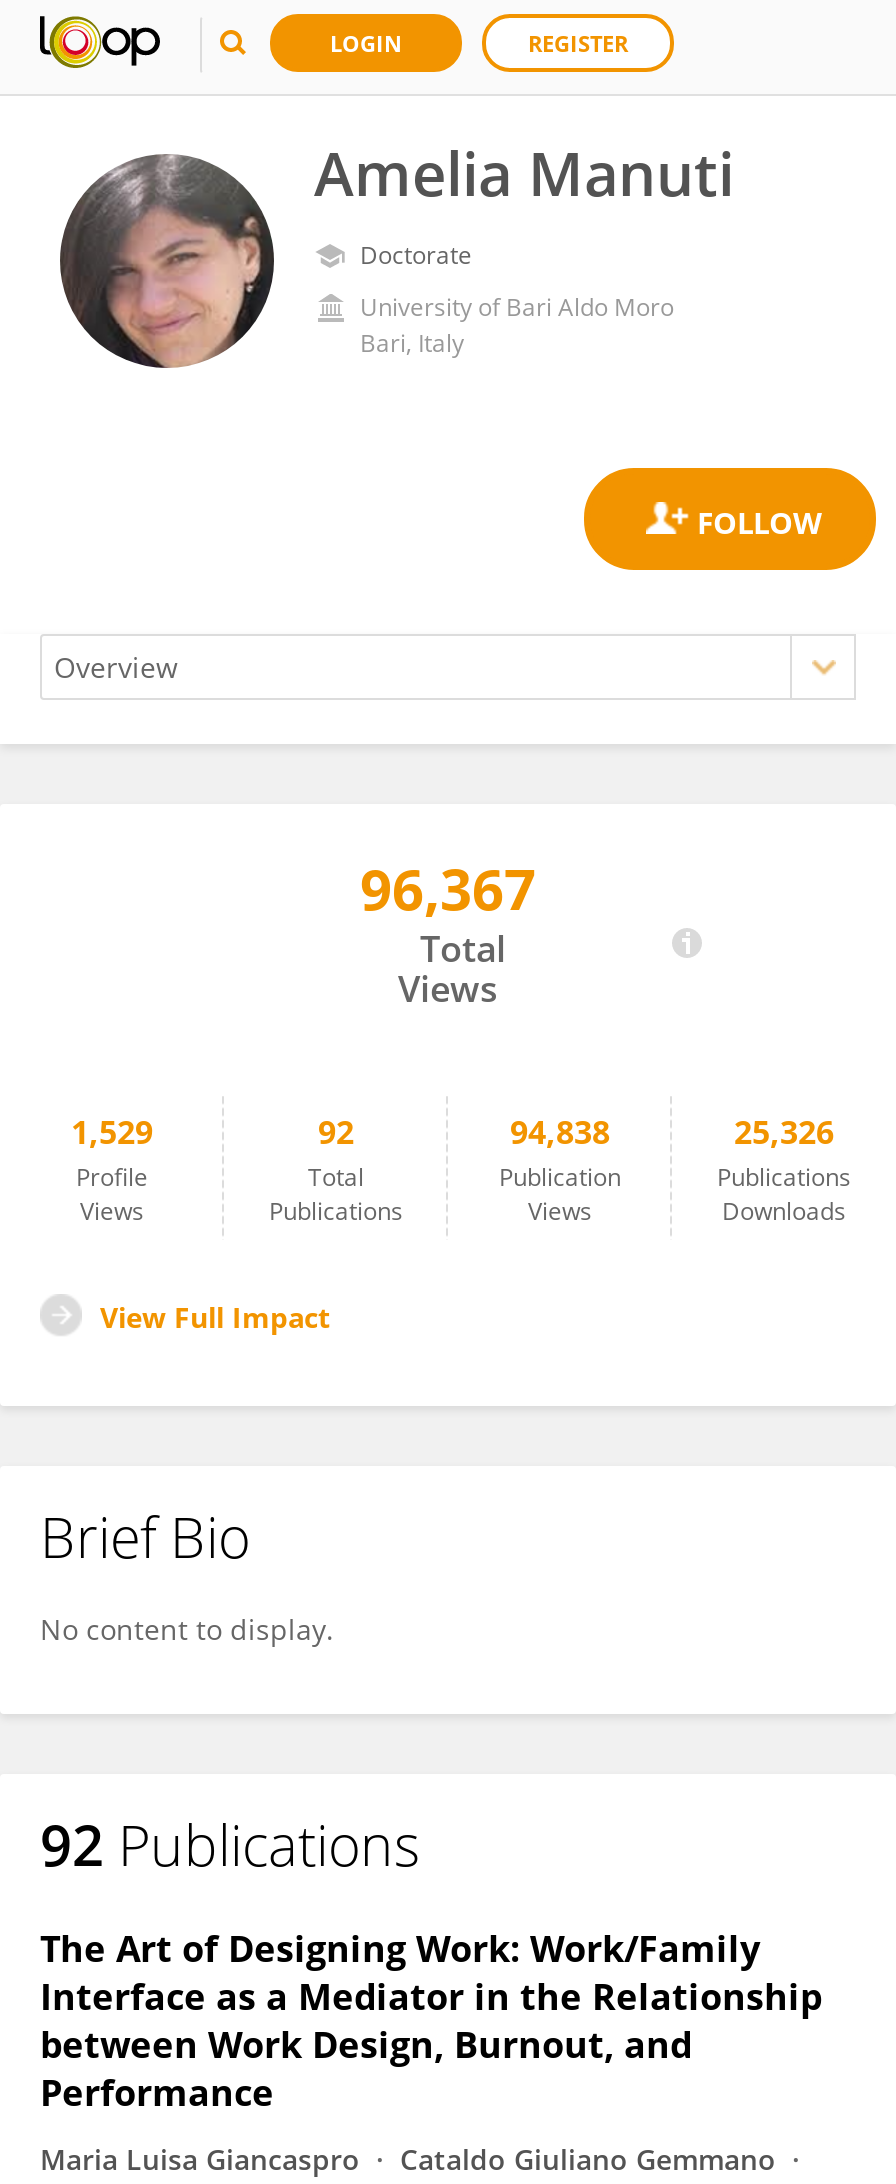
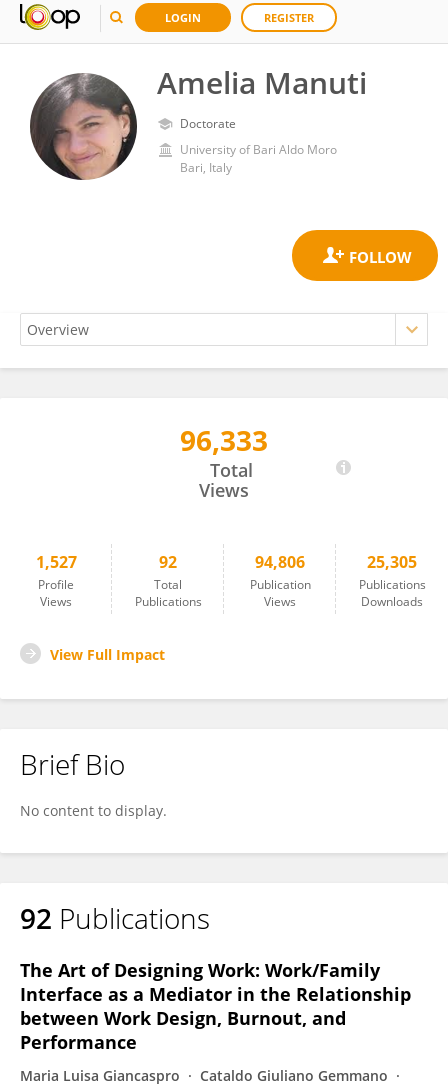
[360,850,536,926] 96,367 -> [180,421,268,459] 96,333
[71,1110,153,1154] 1,529 -> [35,551,76,573] 1,527
[510,1110,610,1154] 94,838 -> [255,551,305,573] 94,806
[734,1110,834,1154] 25,326 -> [367,551,417,573] 25,305

